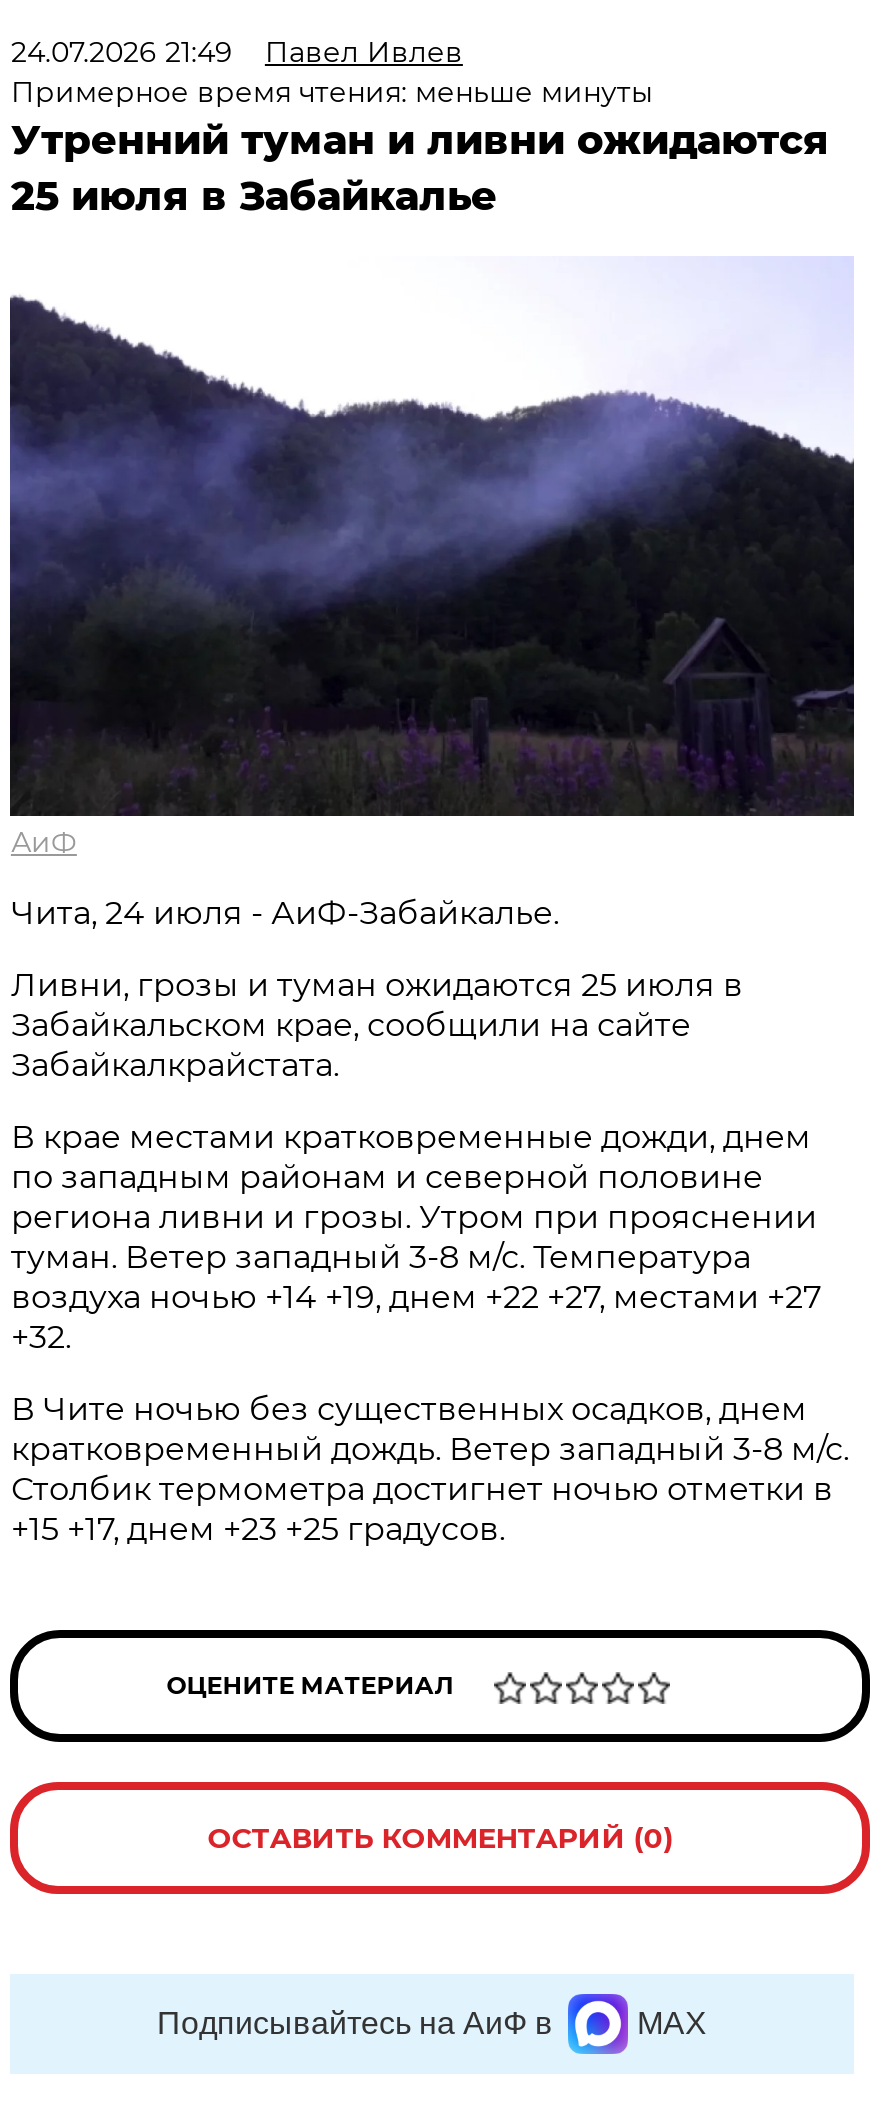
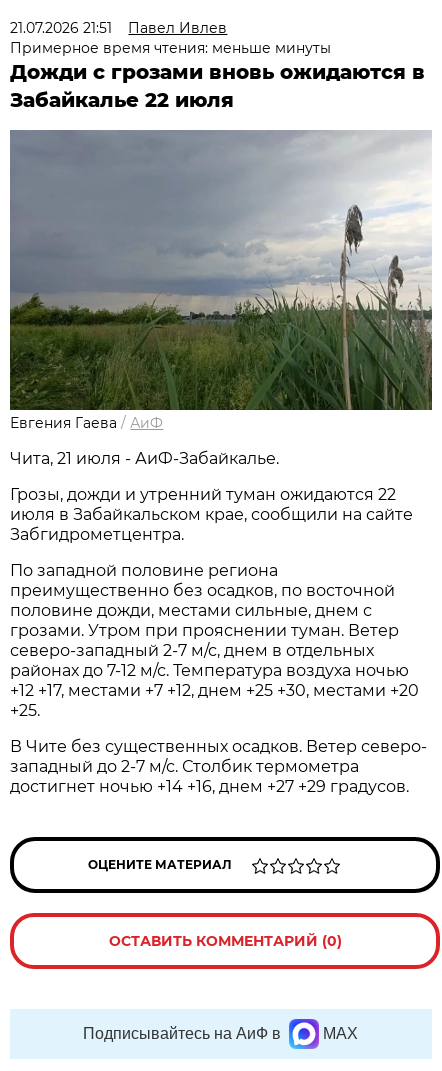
[11,34,463,70] 24.07.2026 21:49 Павел Ивлев -> [10,19,227,37] 21.07.2026 21:51 Павел Ивлев
[11,116,829,220] Утренний туман и ливни ожидаются | 25 июля в Забайкалье -> [10,60,425,112] Дожди с грозами вновь ожидаются в | Забайкалье 22 июля
[10,256,856,860] [image] | АиФ -> [9,130,433,432] [image] | Евгения Гаева / АиФ
[11,894,559,932] Чита, 24 июля - АиФ-Забайкалье. -> [10,449,279,468] Чита, 21 июля - АиФ-Забайкалье.
[11,966,743,1084] Ливни, грозы и туман ожидаются 25 июля в | Забайкальском крае, сообщили на сайте | Забайкалкрайстата. -> [10,485,413,544] Грозы, дожди и утренний туман ожидаются 22 | июля в Забайкальском крае, сообщили на сайте | Забгидрометцентра.
[11,1118,821,1356] В крае местами кратковременные дожди, днем | по западным районам и северной половине | региона ливни и грозы. Утром при прояснении | туман. Ветер западный 3-8 м/с. Температура | воздуха ночью +14 +19, днем +22 +27, местами +27 | +32. -> [10,561,419,720] По западной половине региона | преимущественно без осадков, по восточной | половине дожди, местами сильные, днем с | грозами. Утром при прояснении туман. Ветер | северо-западный 2-7 м/с, днем в отдельных | районах до 7-12 м/с. Температура воздуха ночью | +12 +17, местами +7 +12, днем +25 +30, местами +20 | +25.
[11,1390,849,1548] В Чите ночью без существенных осадков, днем | кратковременный дождь. Ветер западный 3-8 м/с. | Столбик термометра достигнет ночью отметки в | +15 +17, днем +23 +25 градусов. -> [10,737,427,796] В Чите без существенных осадков. Ветер северо- | западный до 2-7 м/с. Столбик термометра | достигнет ночью +14 +16, днем +27 +29 градусов.

